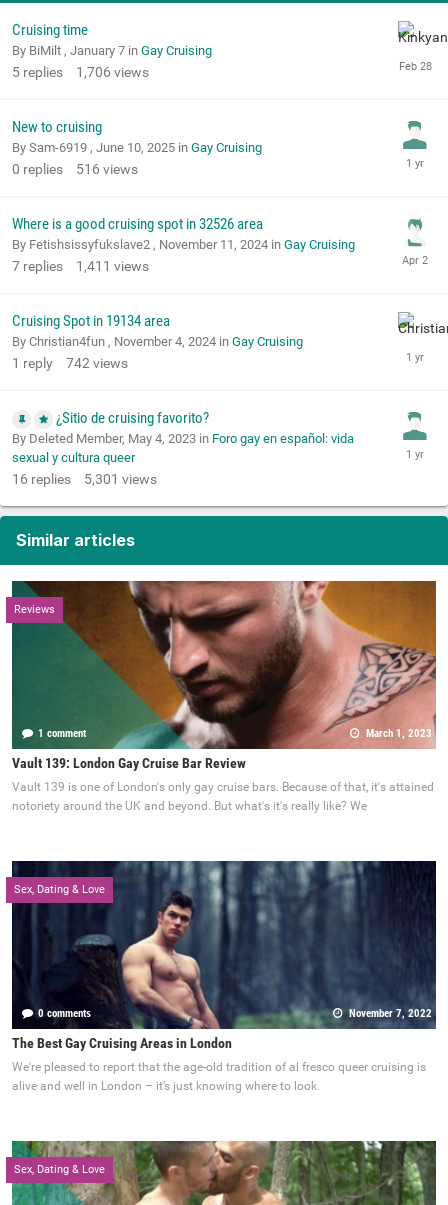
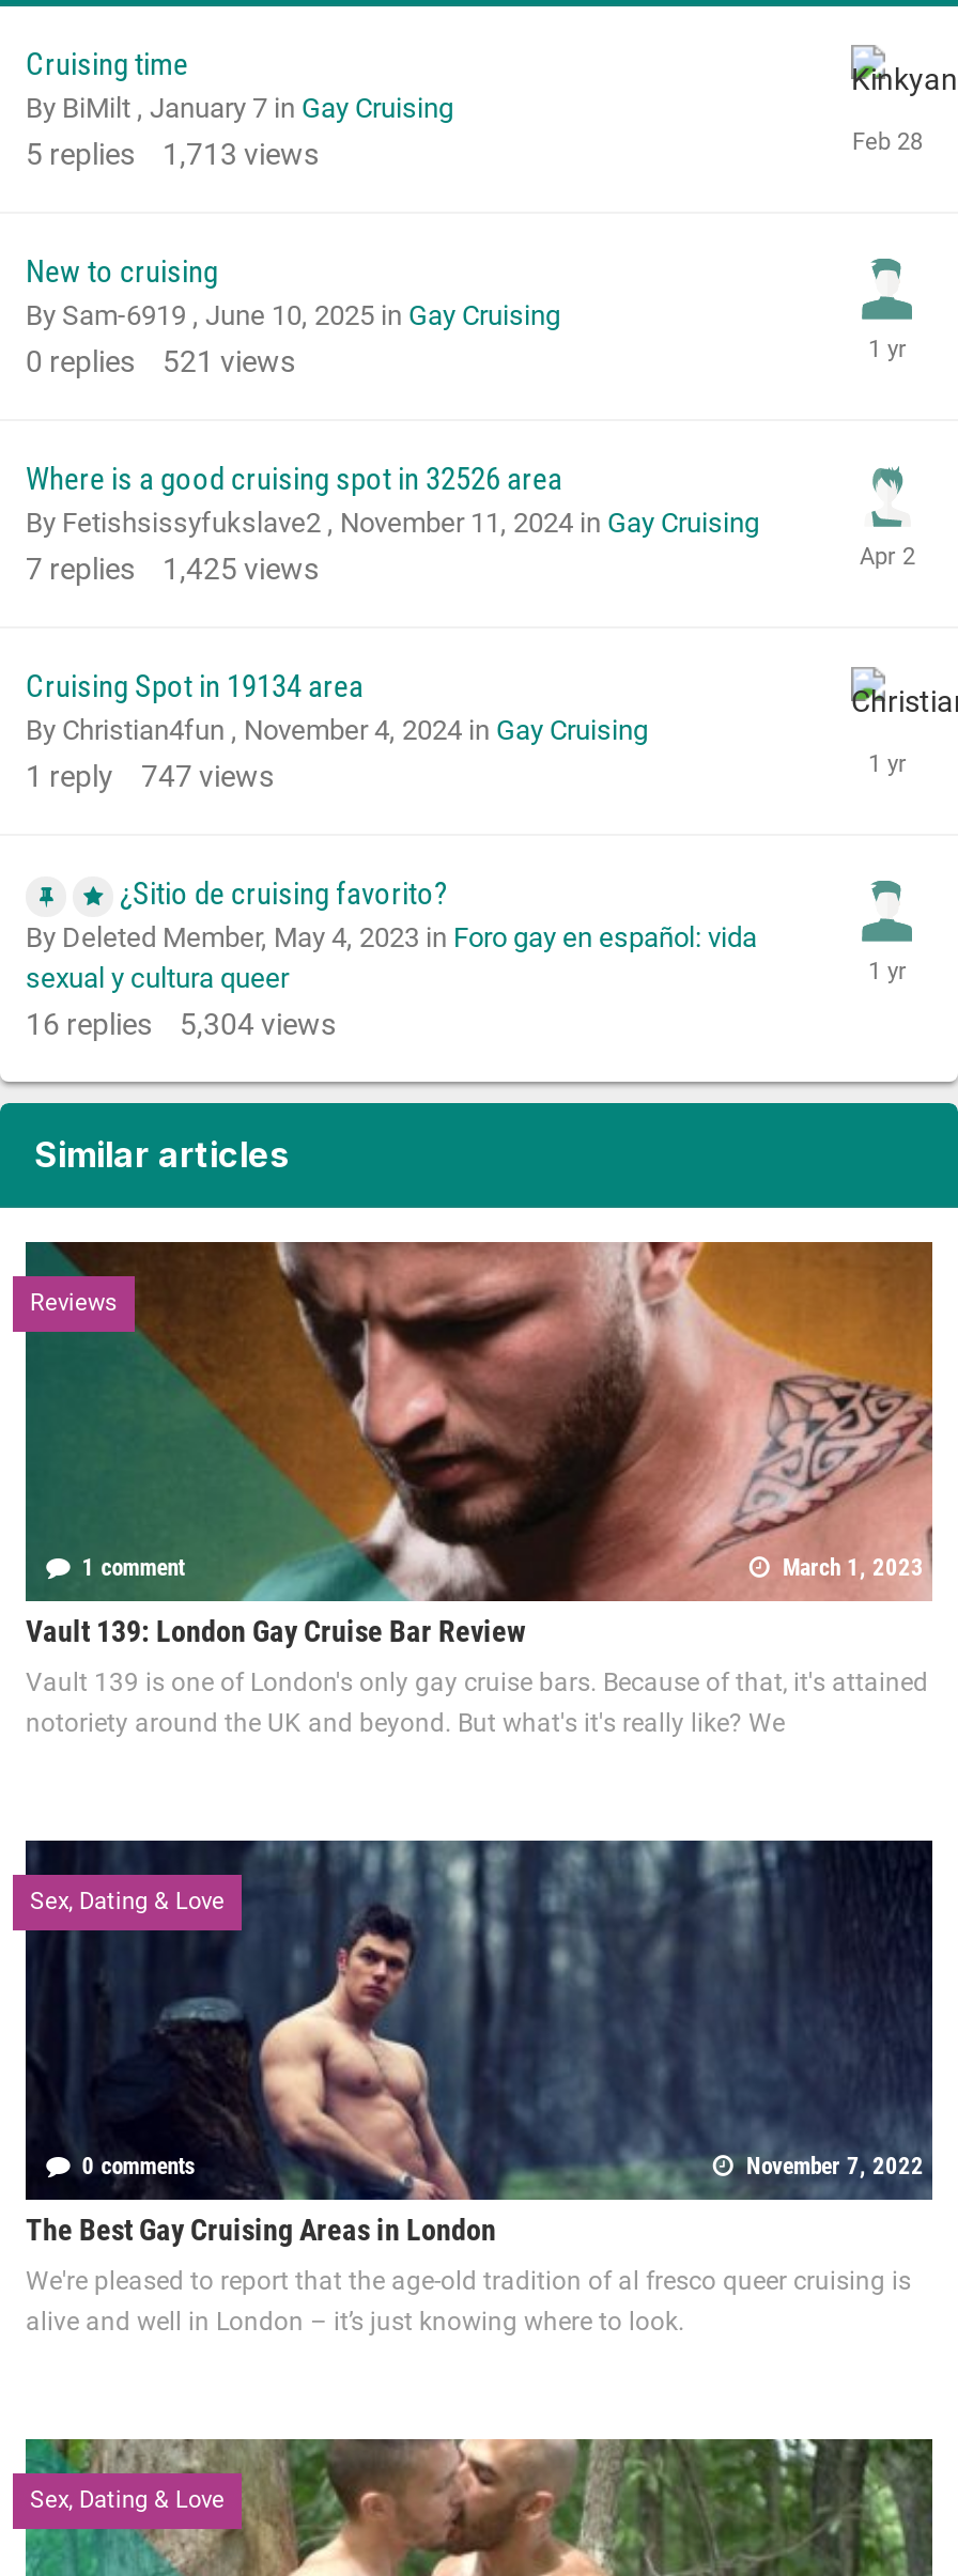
[12,64,149,80] 5 replies 1,706 views -> [26,138,319,172] 5 replies 1,713 views
[12,161,138,177] 0 replies 516 views -> [26,345,295,379] 0 replies 521 views
[12,258,149,274] 7 replies 1,411 views -> [26,552,319,587] 7 replies 1,425 views
[12,355,128,371] 1 reply 742 views -> [26,760,274,794] 1 reply 747 views
[12,471,157,487] 16 replies 5,301 views -> [26,1008,336,1042] 16 replies 5,304 views

